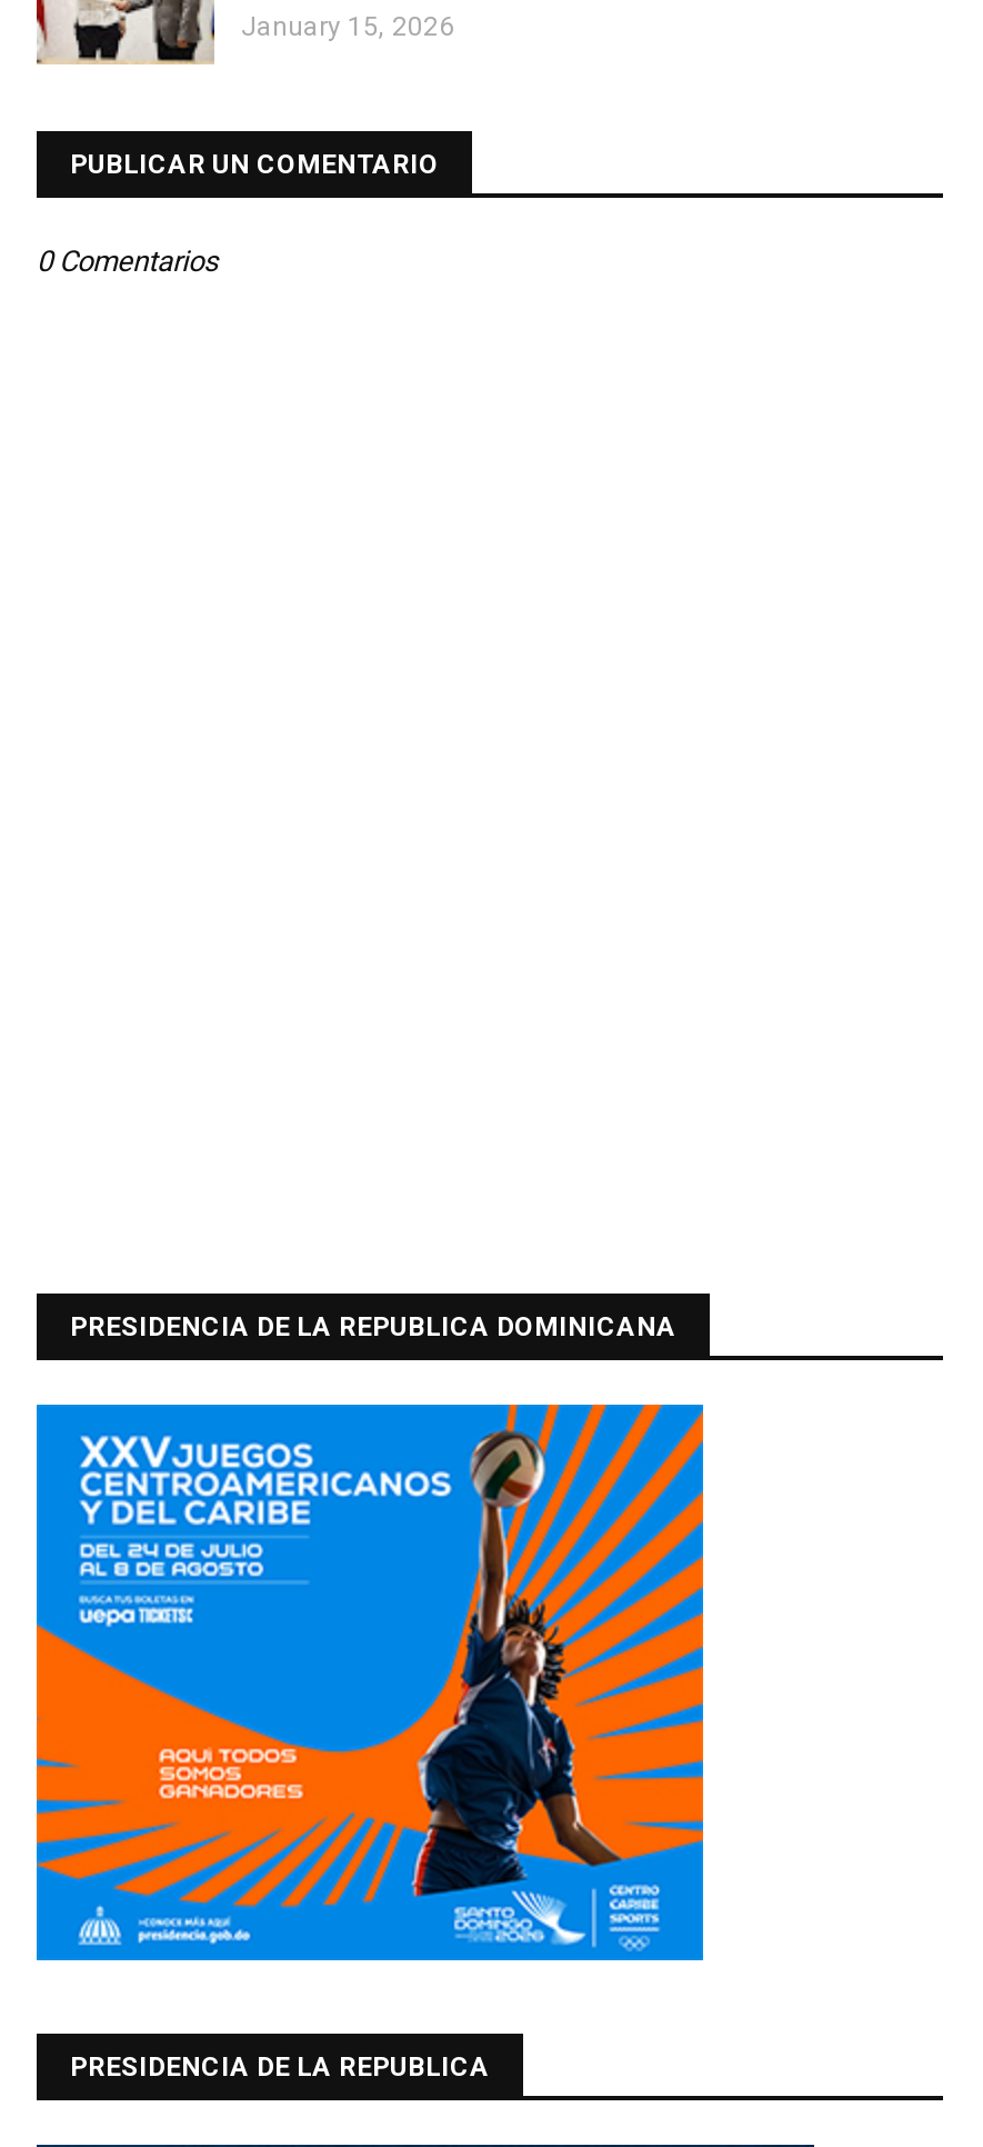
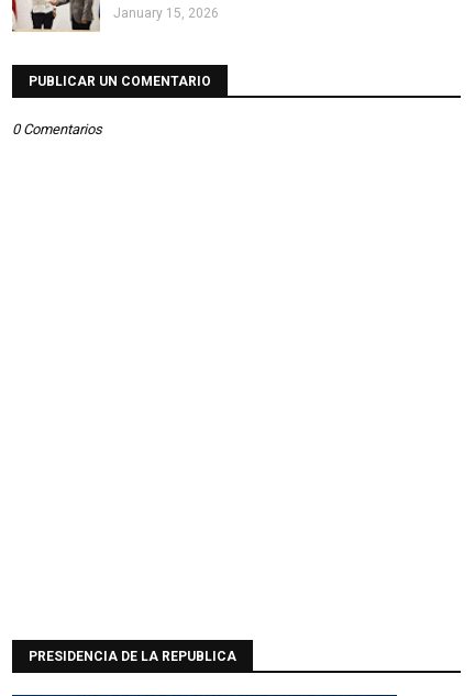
[70,1311,676,1342] PRESIDENCIA DE LA REPUBLICA DOMINICANA -> none
[34,1402,705,1963] [image] -> none

